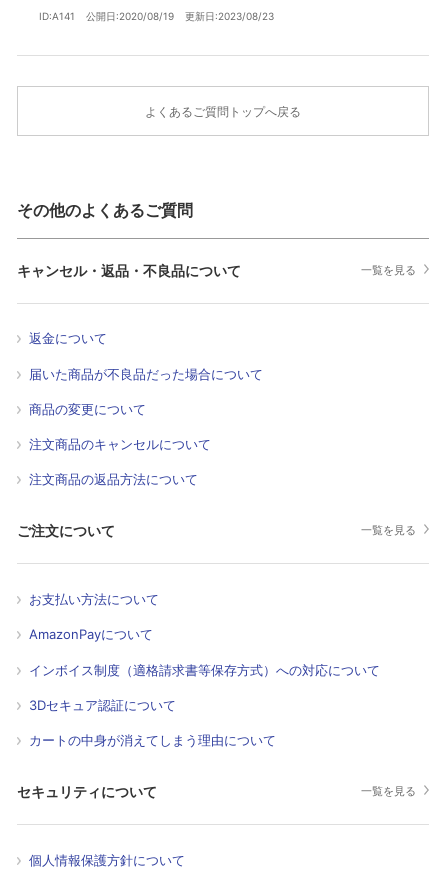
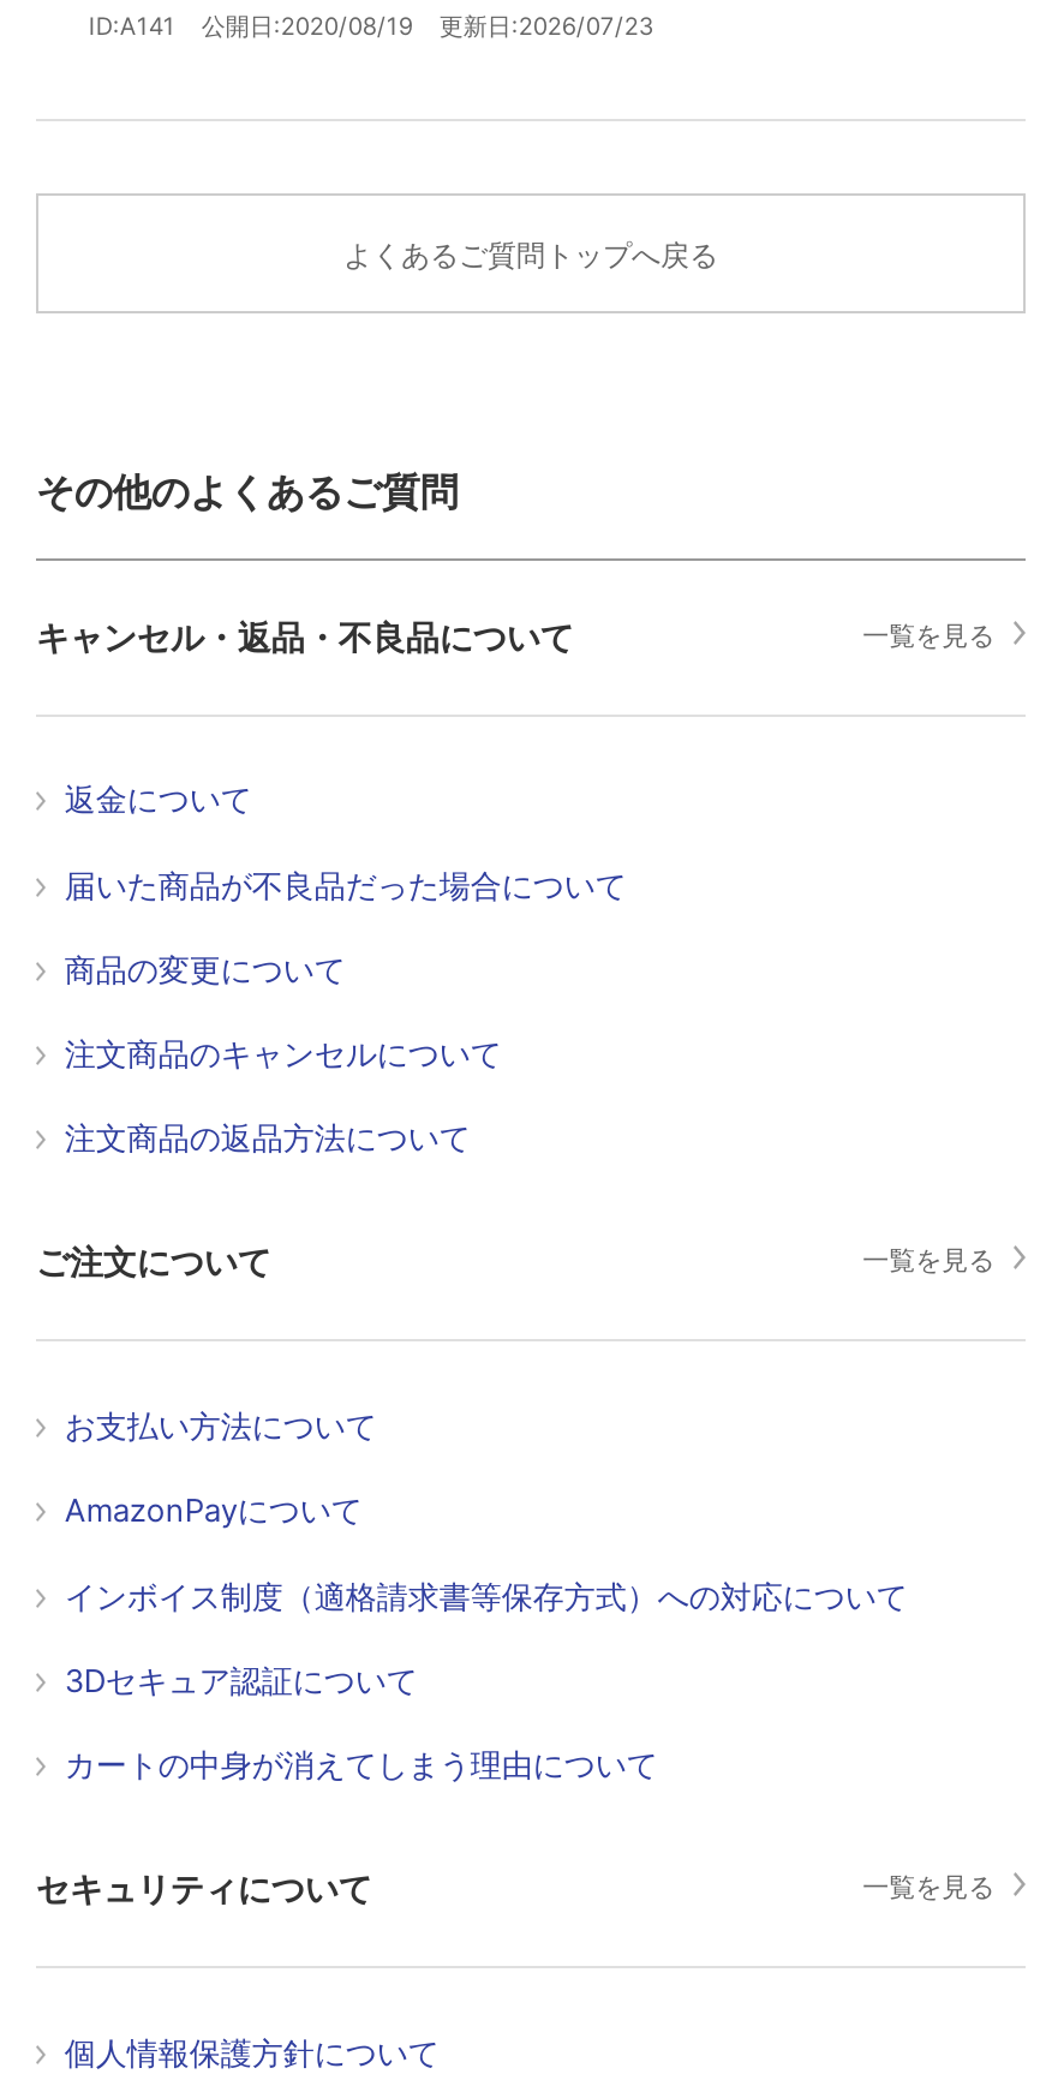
[39,10,274,22] ID:A141 公開日:2020/08/19 更新日:2023/08/23 -> [89,11,653,40] ID:A141 公開日:2020/08/19 更新日:2026/07/23

